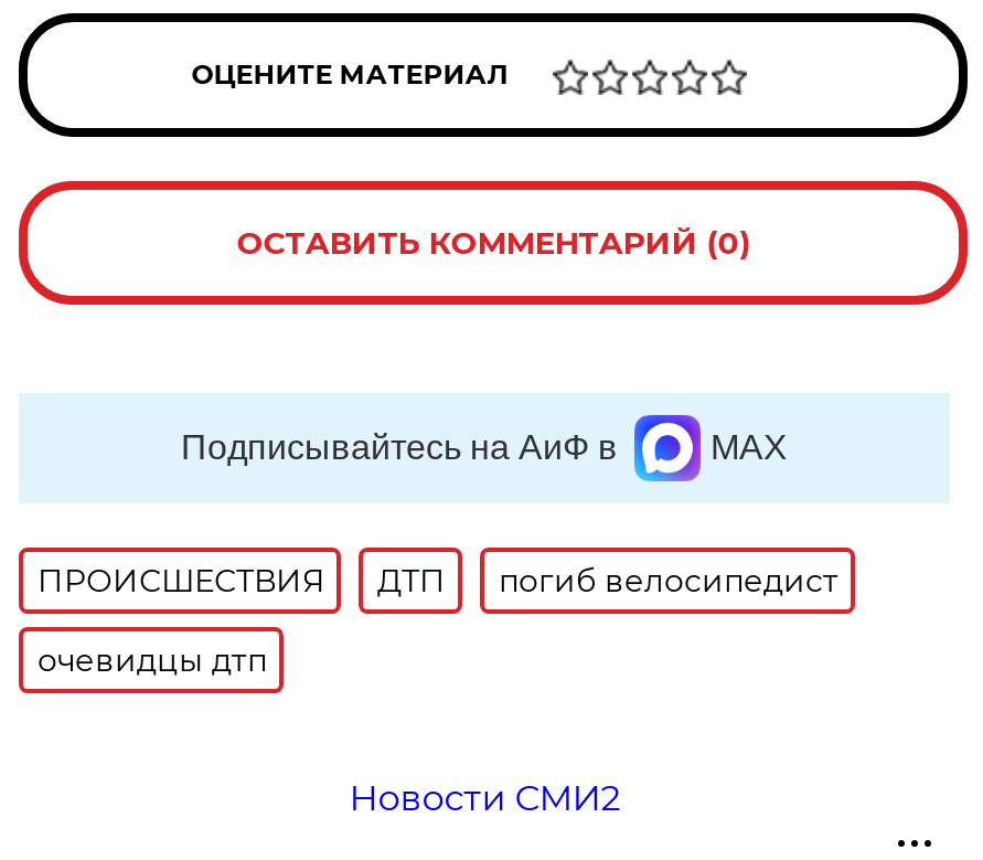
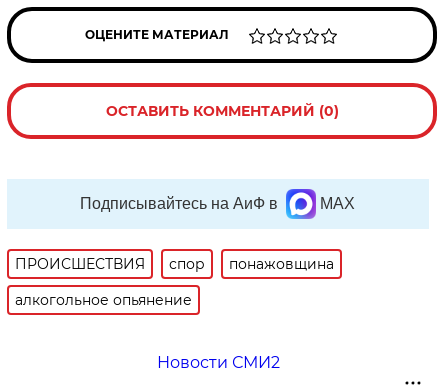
[377,561,838,601] ДТП | погиб велосипедист -> [169,255,334,273] спор | понажовщина
[37,640,267,680] очевидцы дтп -> [15,291,192,309] алкогольное опьянение

